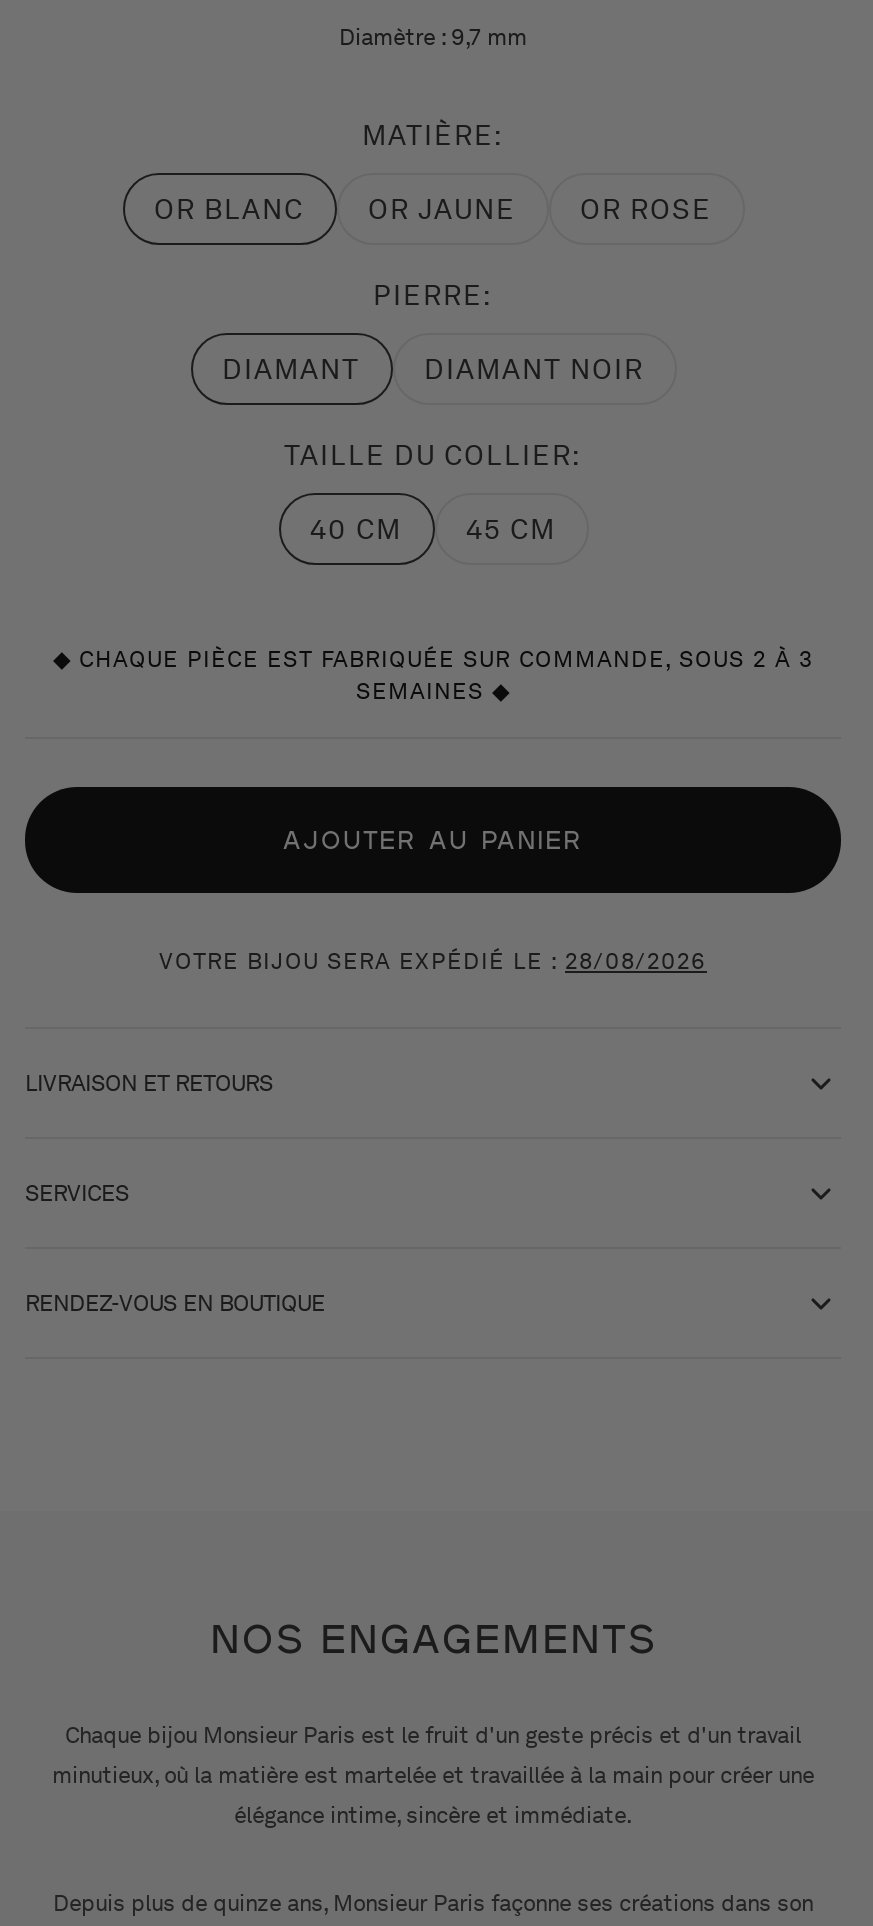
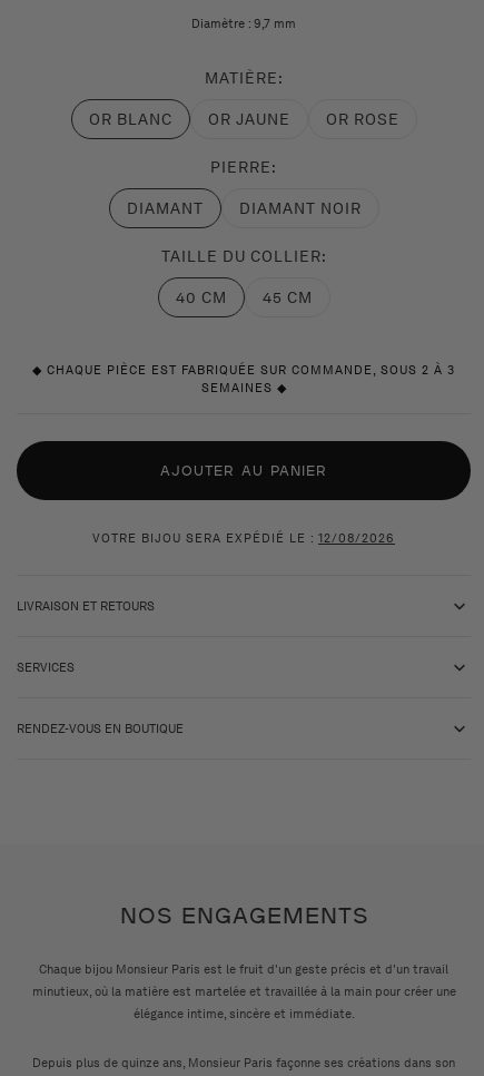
[159,947,707,975] VOTRE BIJOU SERA EXPÉDIÉ LE : 28/08/2026 -> [92,530,395,546] VOTRE BIJOU SERA EXPÉDIÉ LE : 12/08/2026

